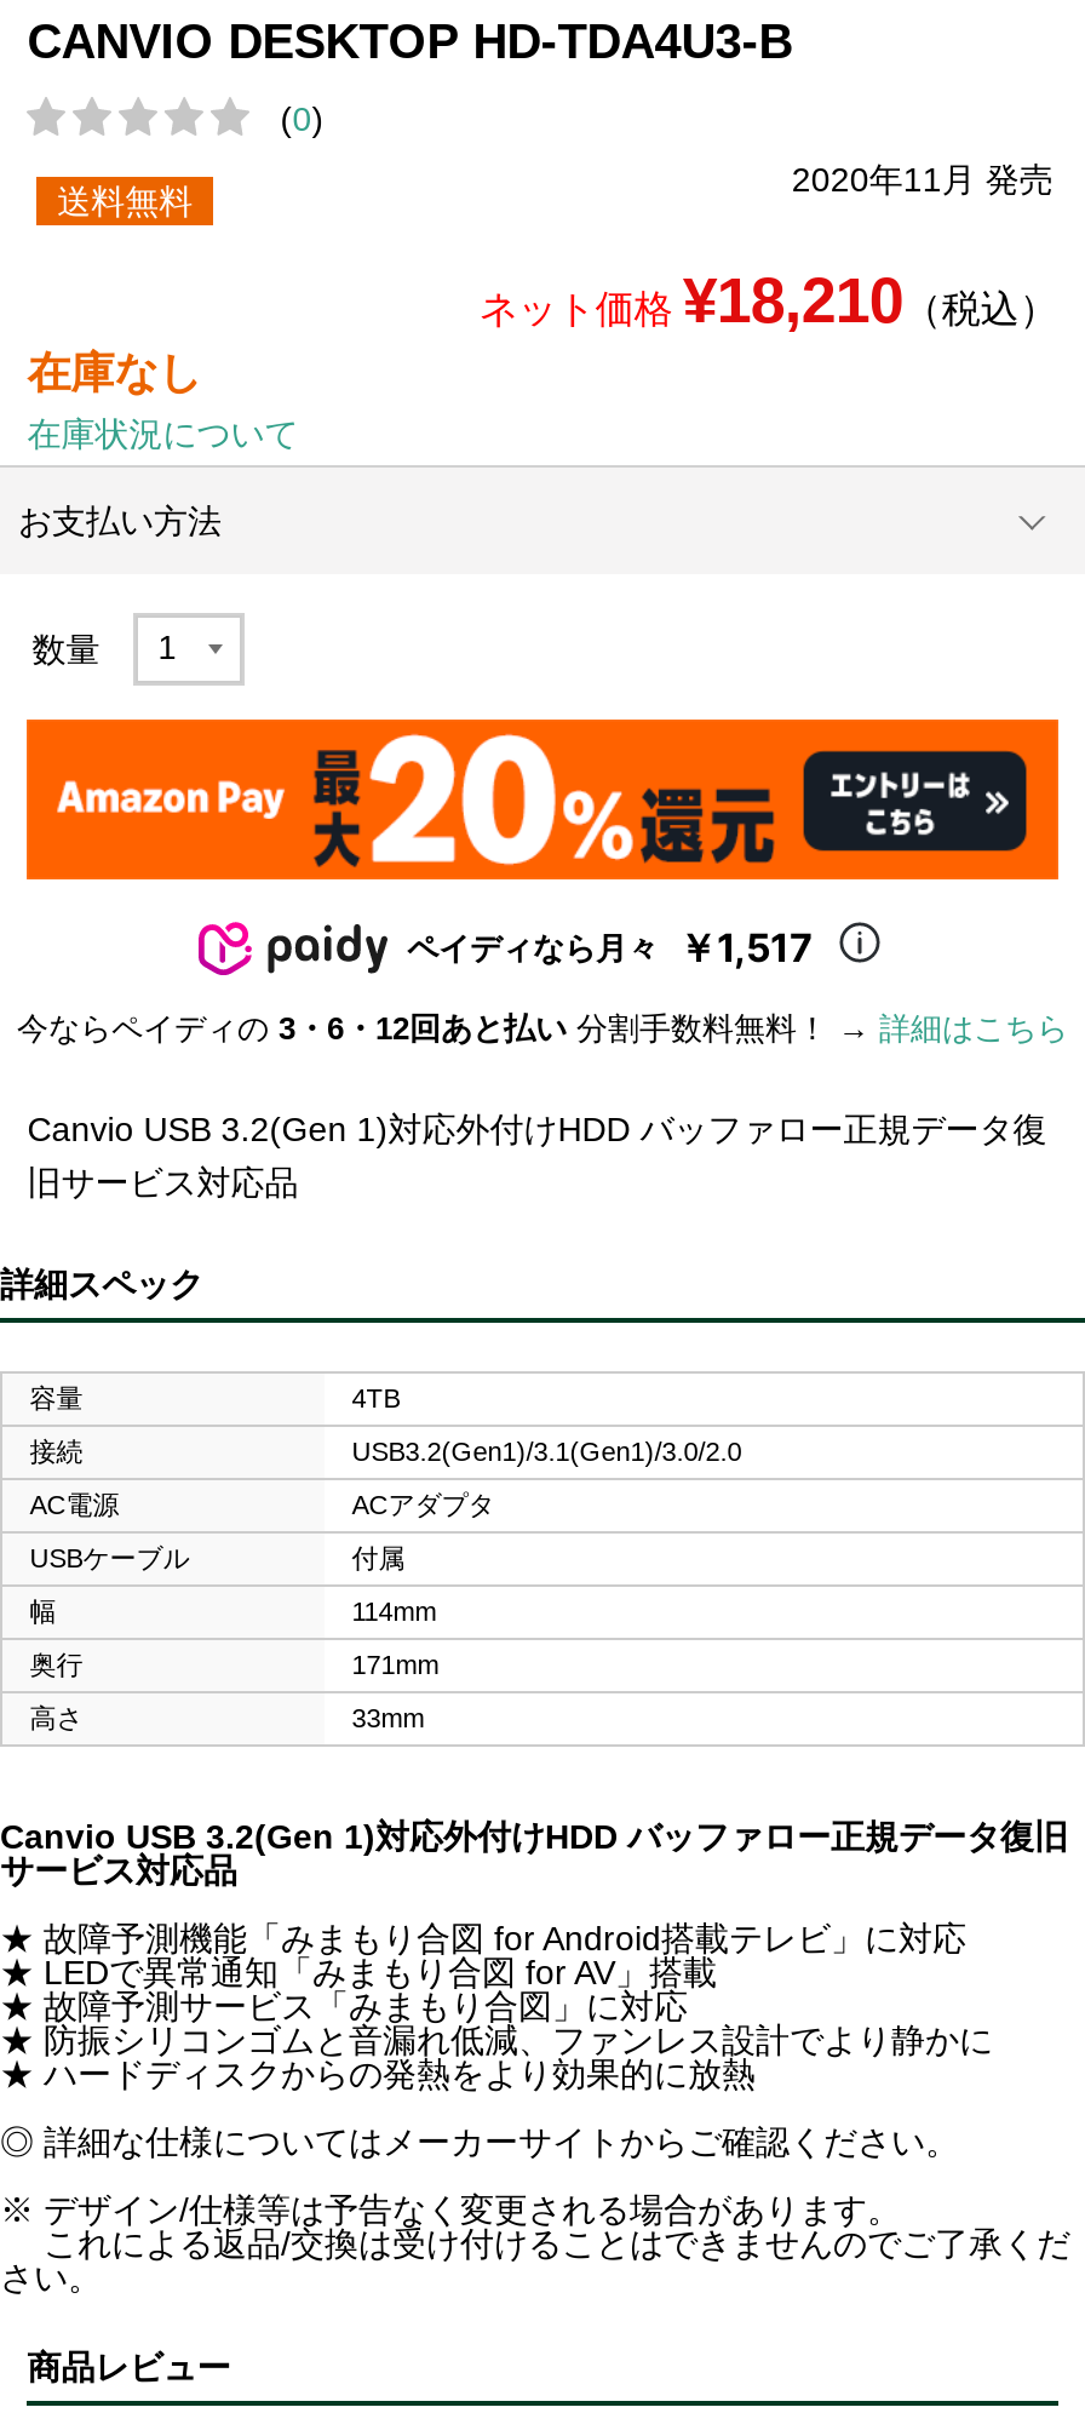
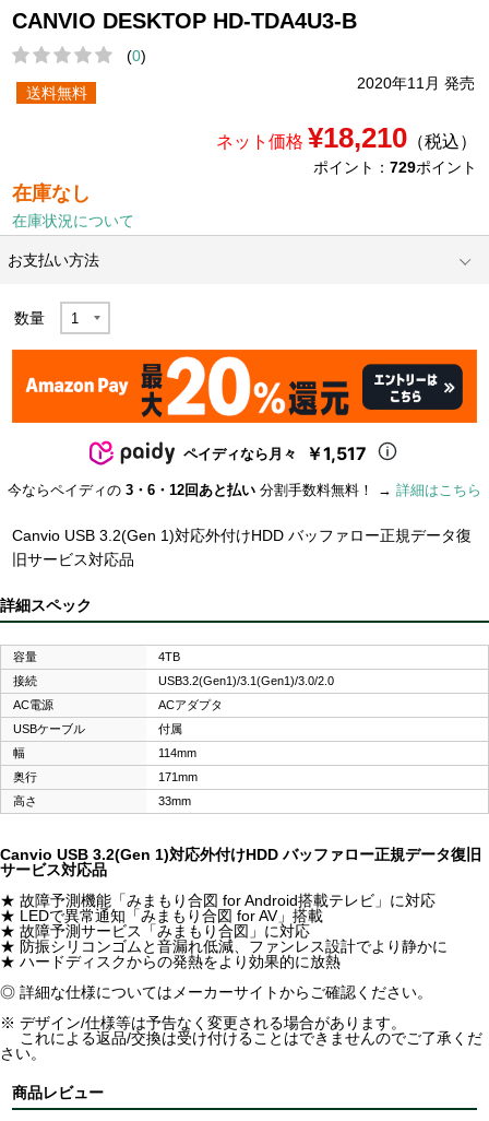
none -> [313,158,477,176] ポイント：729ポイント

